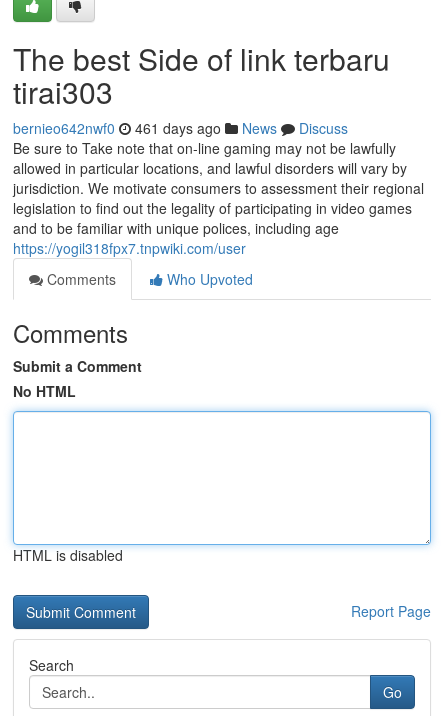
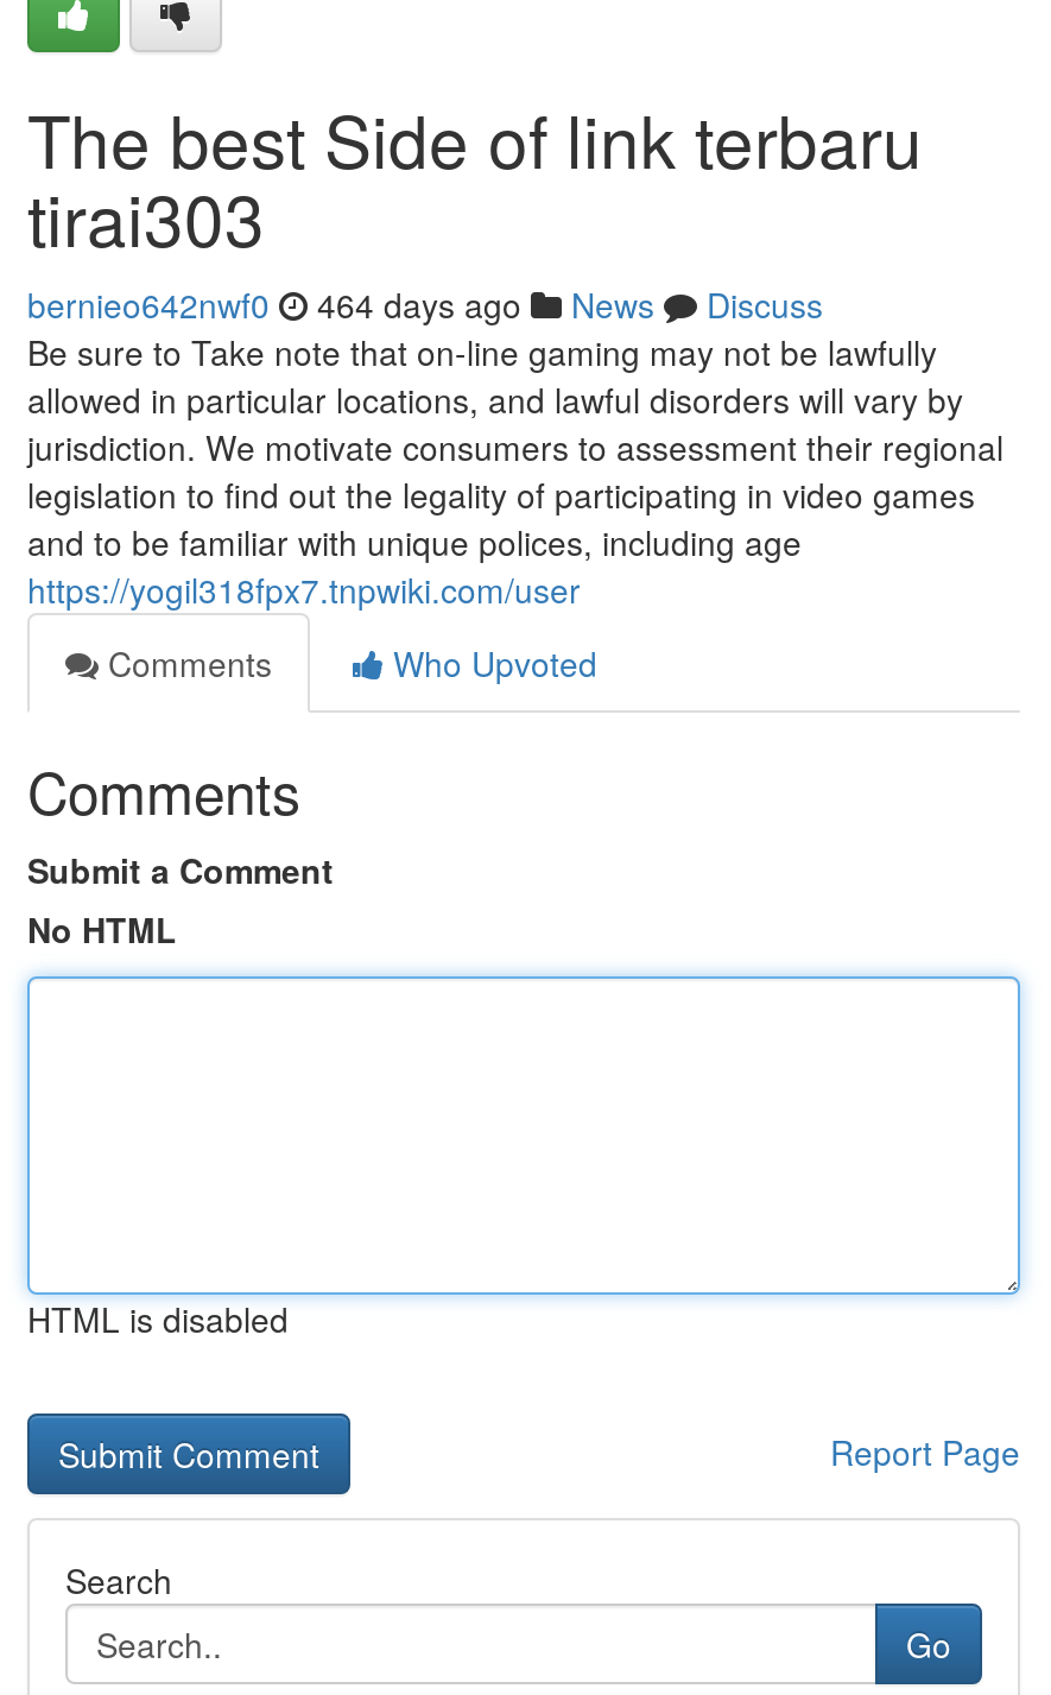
[13,118,348,138] bernieo642nwf0 461 days ago News Discuss -> [27,280,823,328] bernieo642nwf0 464 days ago News Discuss

